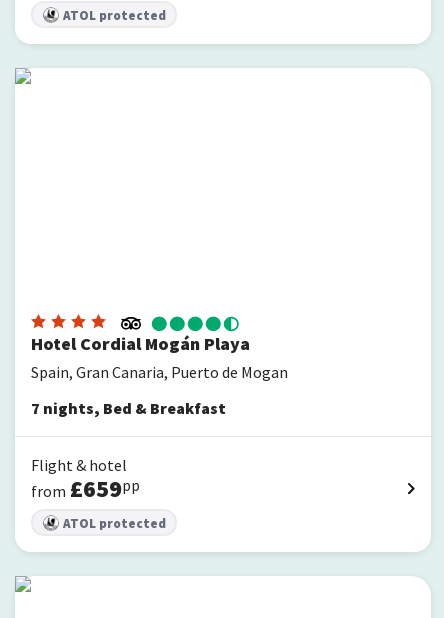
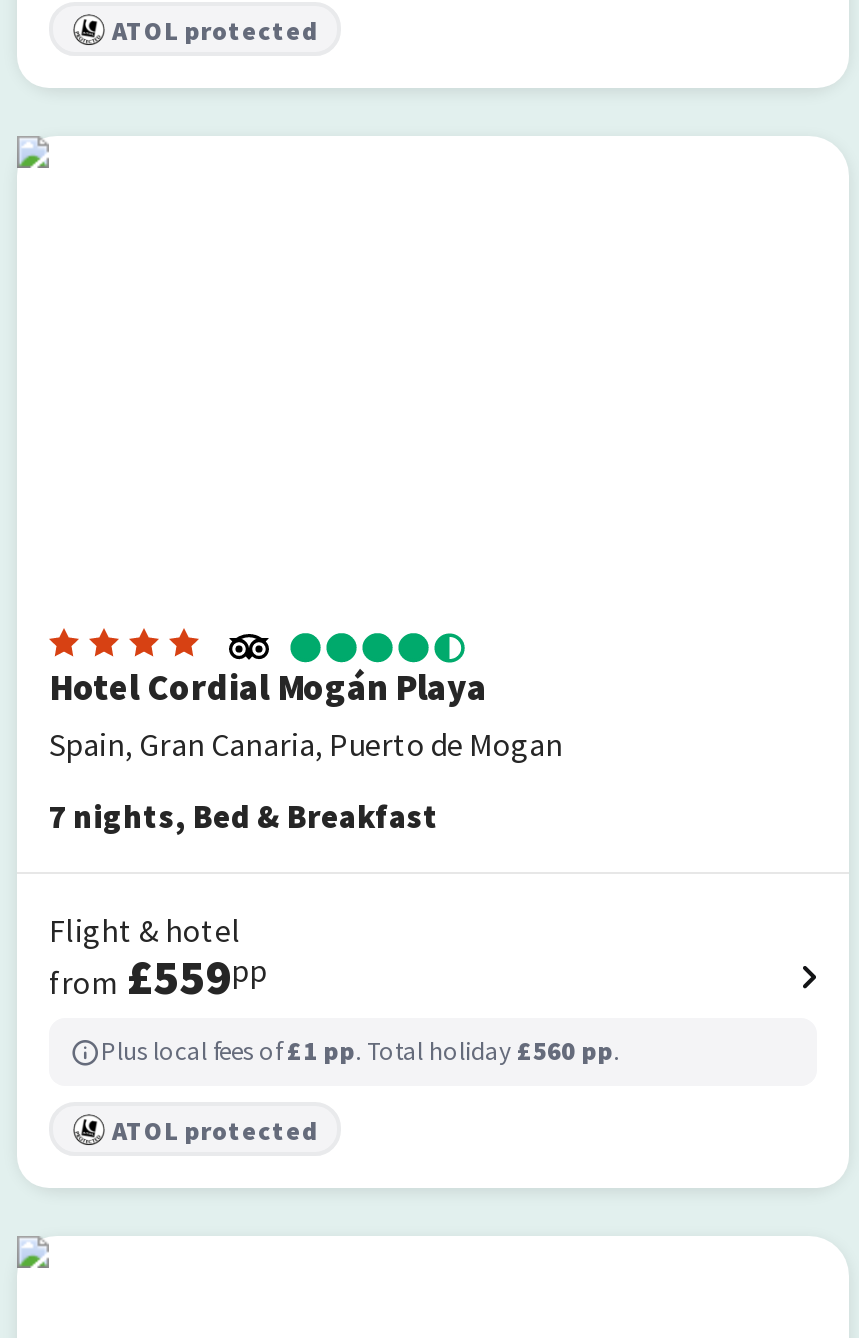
[31,473,140,504] from £659pp -> [49,946,619,1068] from £559pp | Plus local fees of£1 pp. Total holiday £560 pp.

